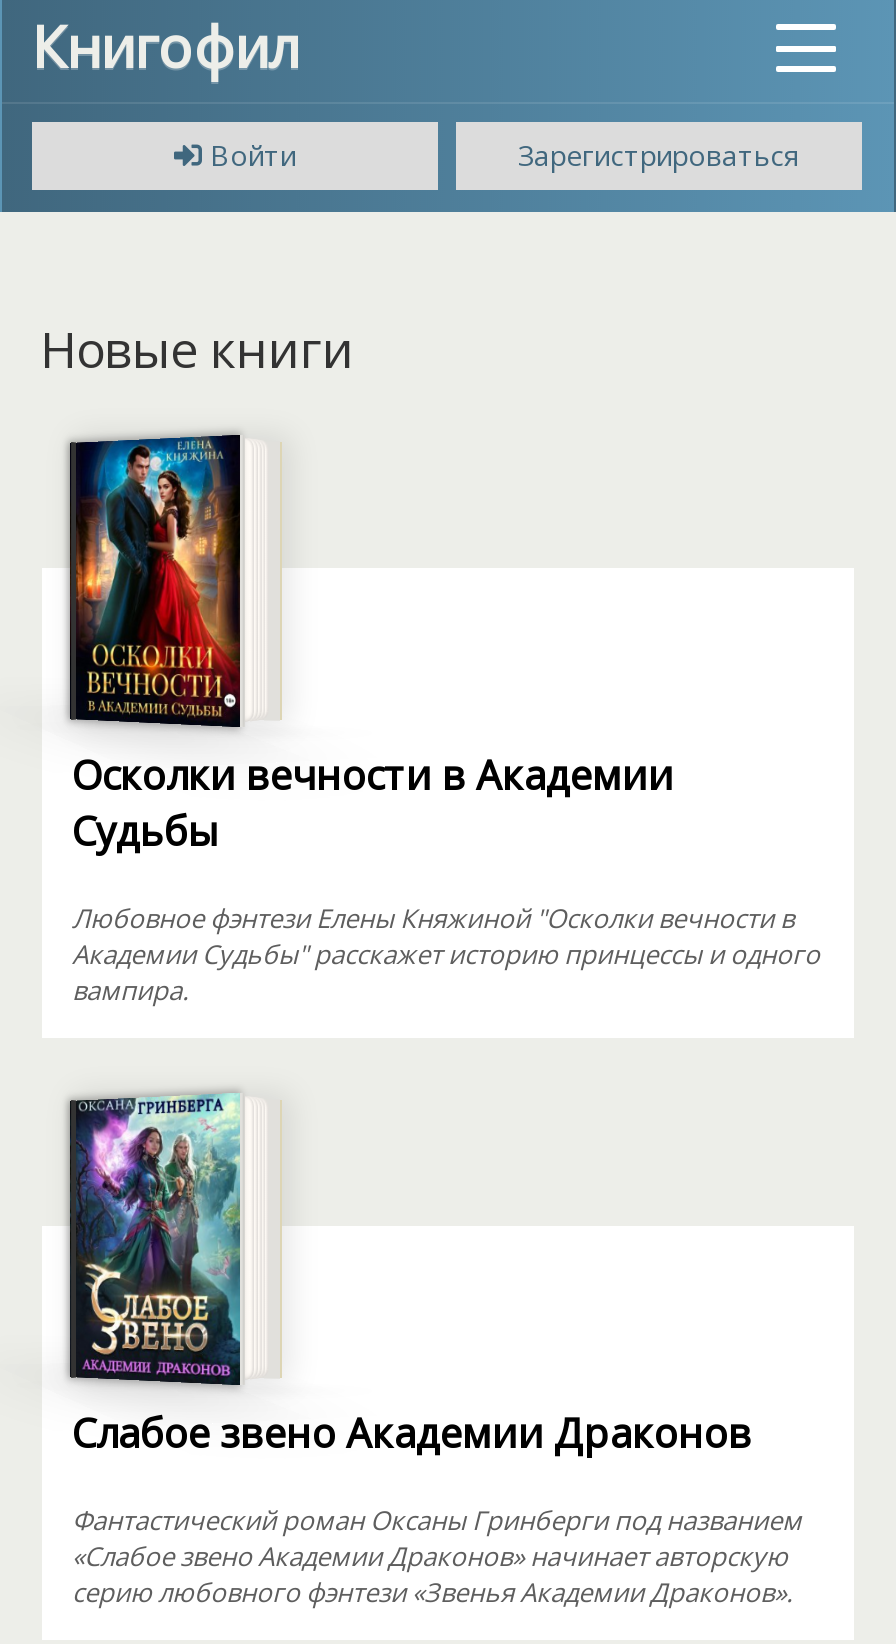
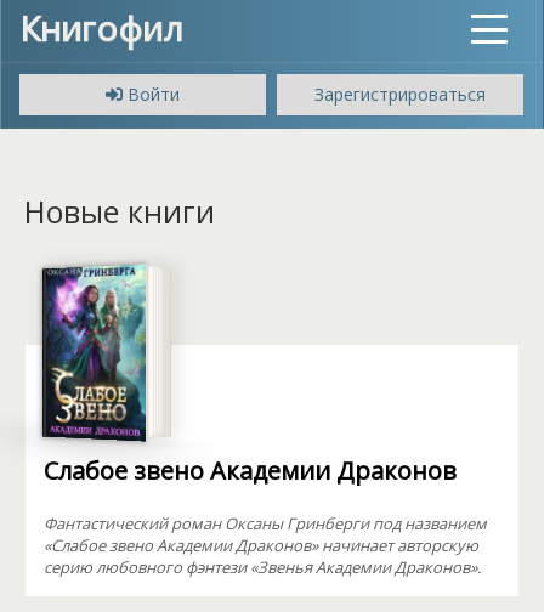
[72,432,820,1008] [image] | Осколки вечности в Академии | Судьбы | Любовное фэнтези Елены Княжиной "Осколки вечности в | Академии Судьбы" расскажет историю принцессы и одного | вампира. -> none

